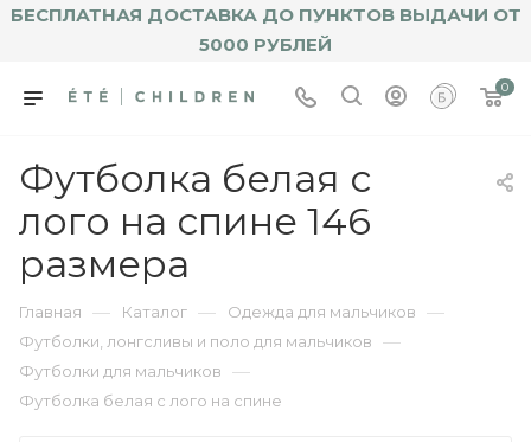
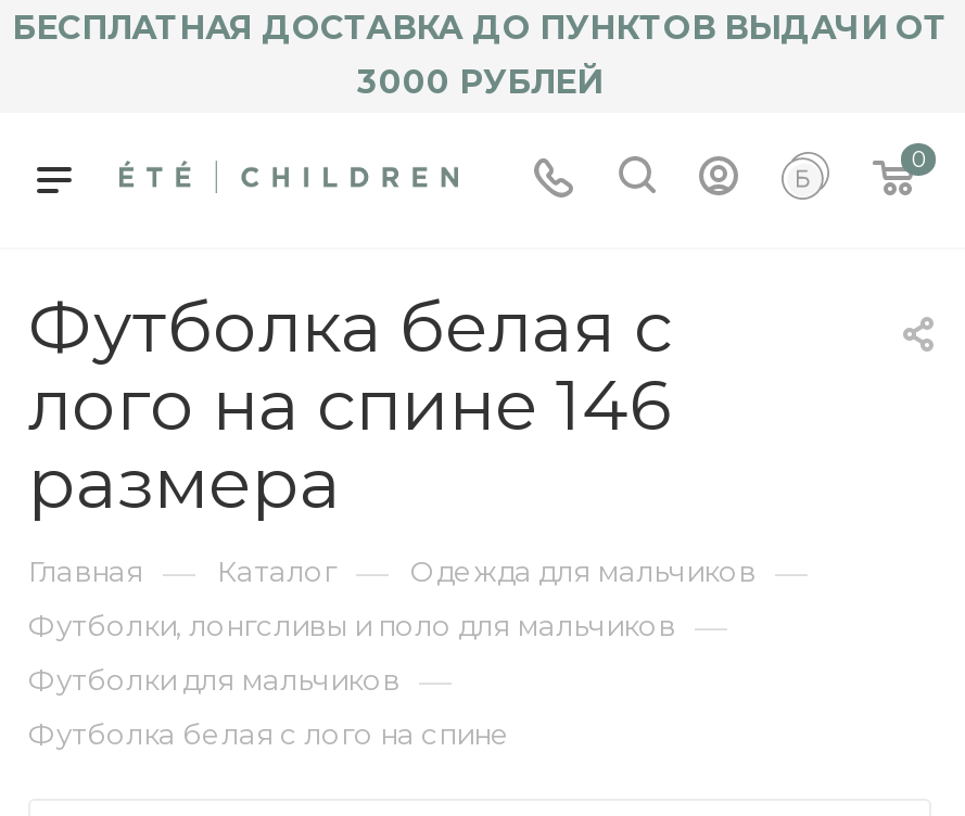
[199,33,332,56] 5000 РУБЛЕЙ -> [357,61,602,102] 3000 РУБЛЕЙ

